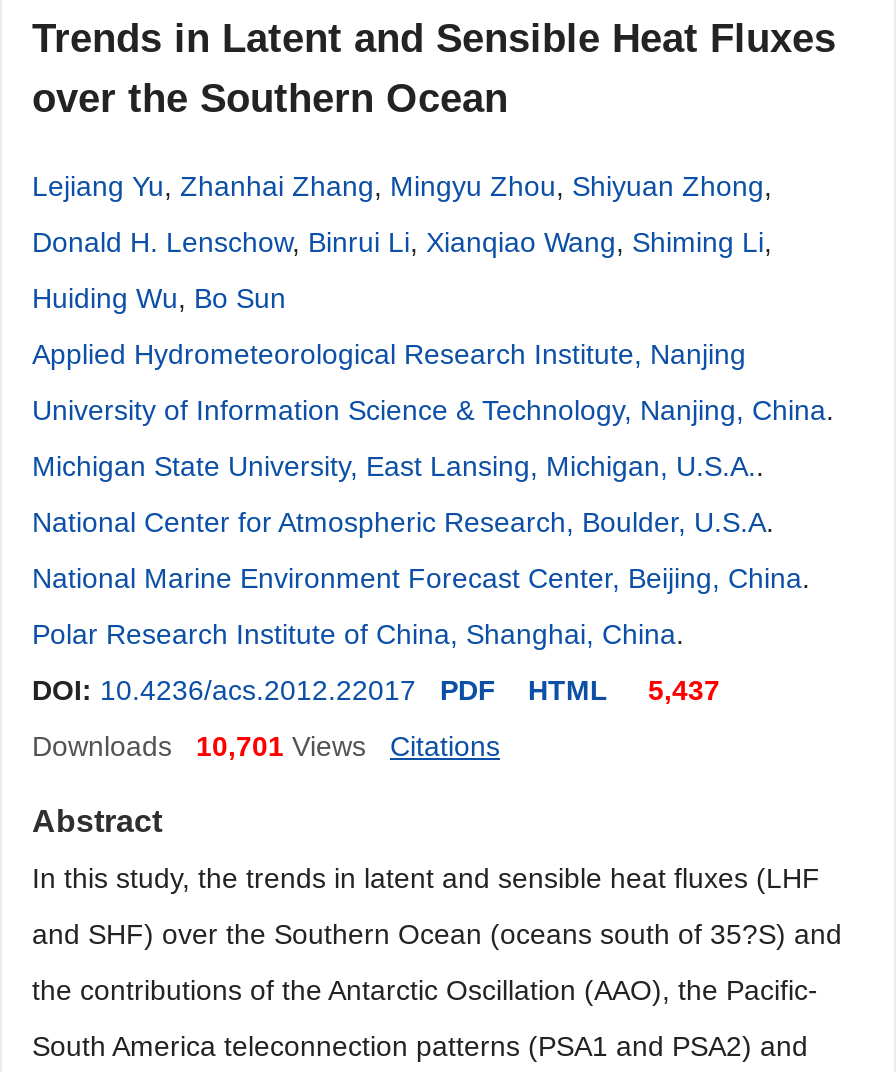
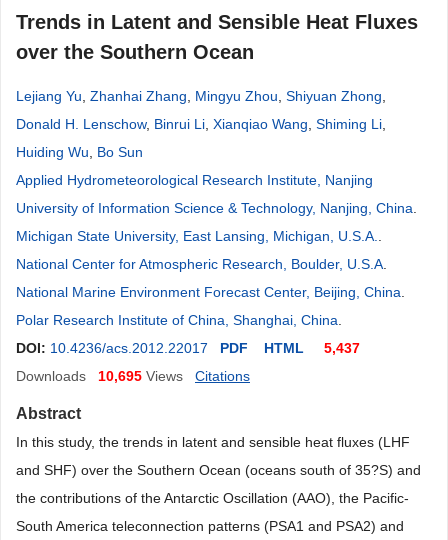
[32,730,366,762] Downloads 10,701 Views -> [16,368,183,384] Downloads 10,695 Views

